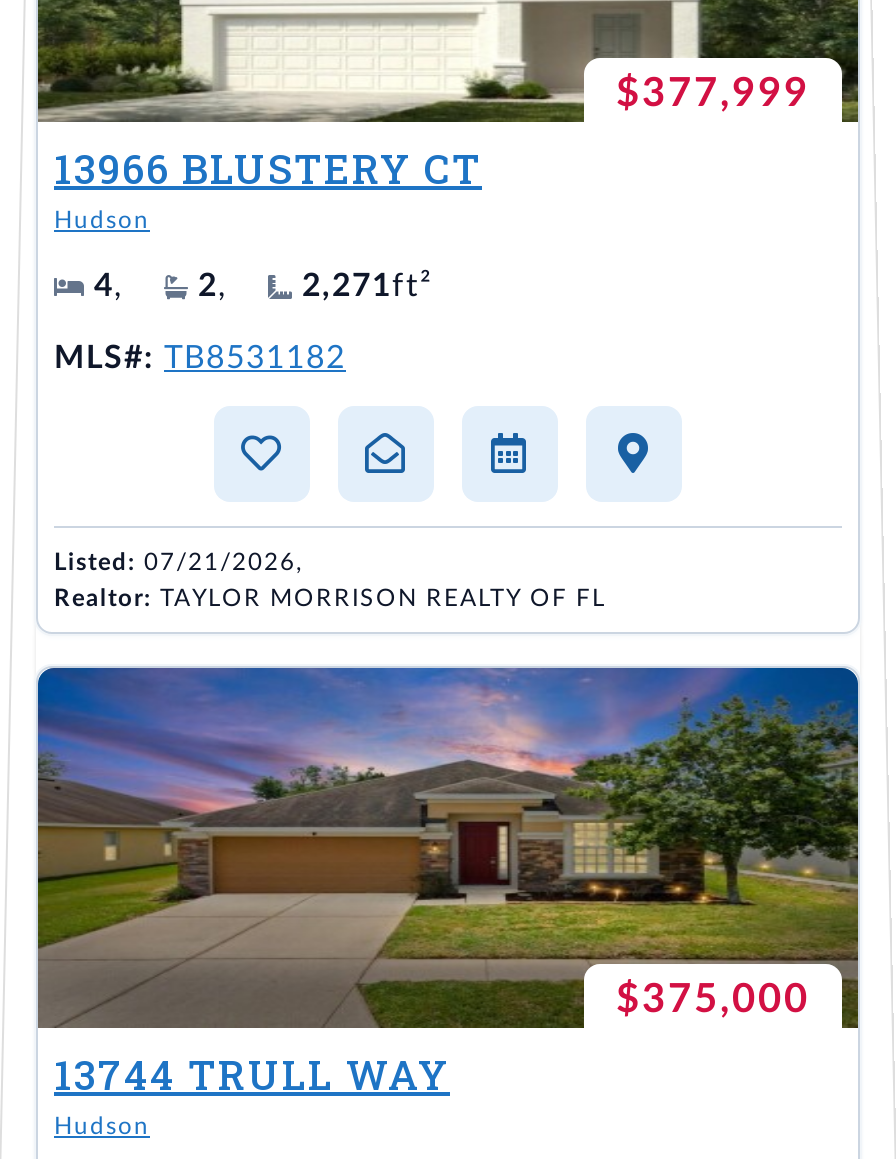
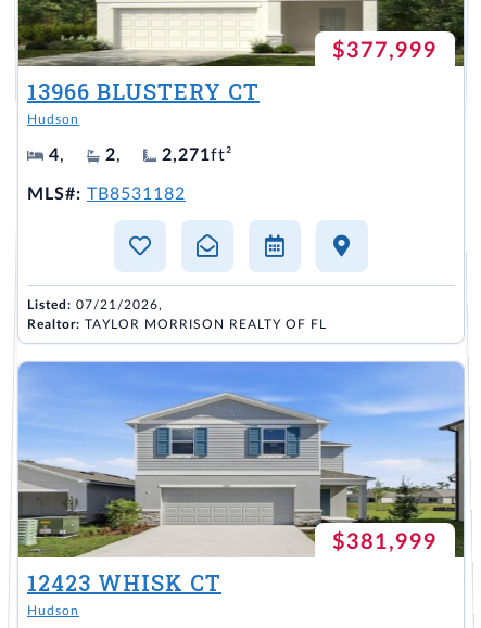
[36,666,860,1030] [image] | $375,000 -> [17,361,465,557] [image] | $381,999
[54,1047,450,1099] 13744 TRULL WAY -> [27,568,221,596] 12423 WHISK CT

